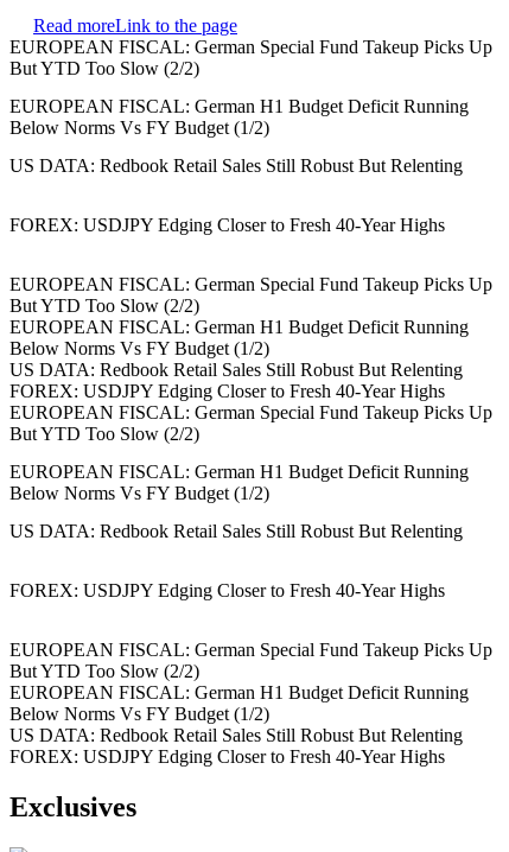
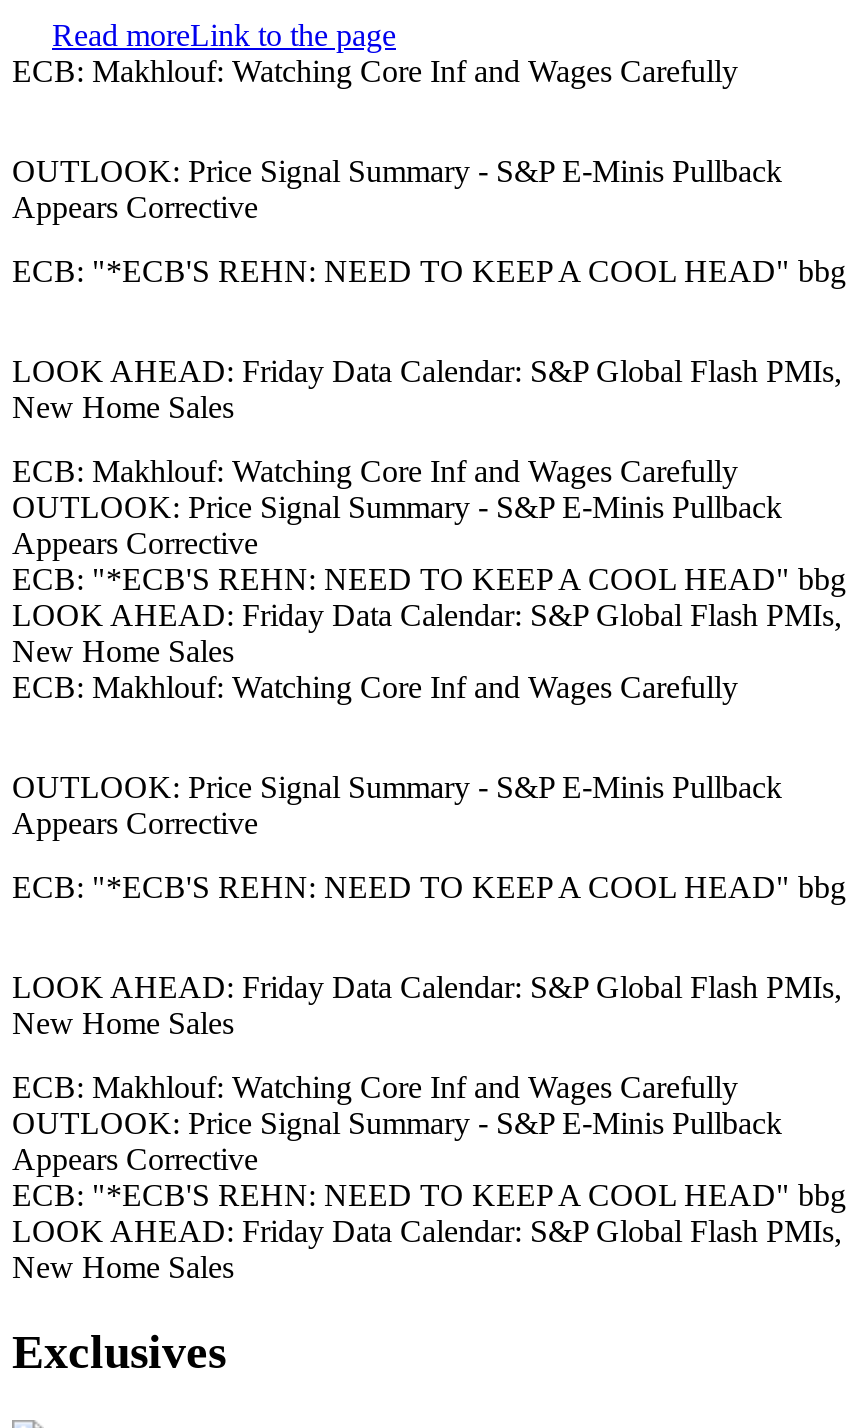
[9,37,492,79] EUROPEAN FISCAL: German Special Fund Takeup Picks Up | But YTD Too Slow (2/2) -> [12,54,738,88] ECB: Makhlouf: Watching Core Inf and Wages Carefully
[9,96,469,138] EUROPEAN FISCAL: German H1 Budget Deficit Running | Below Norms Vs FY Budget (1/2) -> [12,154,782,224] OUTLOOK: Price Signal Summary - S&P E-Minis Pullback | Appears Corrective
[9,156,463,176] US DATA: Redbook Retail Sales Still Robust But Relenting -> [12,254,846,288] ECB: "*ECB'S REHN: NEED TO KEEP A COOL HEAD" bbg
[9,215,445,235] FOREX: USDJPY Edging Closer to Fresh 40-Year Highs -> [12,354,842,424] LOOK AHEAD: Friday Data Calendar: S&P Global Flash PMIs, | New Home Sales
[9,274,492,444] EUROPEAN FISCAL: German Special Fund Takeup Picks Up | But YTD Too Slow (2/2) | EUROPEAN FISCAL: German H1 Budget Deficit Running | Below Norms Vs FY Budget (1/2) | US DATA: Redbook Retail Sales Still Robust But Relenting | FOREX: USDJPY Edging Closer to Fresh 40-Year Highs | EUROPEAN FISCAL: German Special Fund Takeup Picks Up | But YTD Too Slow (2/2) -> [12,454,846,704] ECB: Makhlouf: Watching Core Inf and Wages Carefully | OUTLOOK: Price Signal Summary - S&P E-Minis Pullback | Appears Corrective | ECB: "*ECB'S REHN: NEED TO KEEP A COOL HEAD" bbg | LOOK AHEAD: Friday Data Calendar: S&P Global Flash PMIs, | New Home Sales | ECB: Makhlouf: Watching Core Inf and Wages Carefully
[9,462,469,503] EUROPEAN FISCAL: German H1 Budget Deficit Running | Below Norms Vs FY Budget (1/2) -> [12,770,782,840] OUTLOOK: Price Signal Summary - S&P E-Minis Pullback | Appears Corrective
[9,521,463,541] US DATA: Redbook Retail Sales Still Robust But Relenting -> [12,870,846,904] ECB: "*ECB'S REHN: NEED TO KEEP A COOL HEAD" bbg
[9,580,445,601] FOREX: USDJPY Edging Closer to Fresh 40-Year Highs -> [12,970,842,1040] LOOK AHEAD: Friday Data Calendar: S&P Global Flash PMIs, | New Home Sales
[9,640,492,767] EUROPEAN FISCAL: German Special Fund Takeup Picks Up | But YTD Too Slow (2/2) | EUROPEAN FISCAL: German H1 Budget Deficit Running | Below Norms Vs FY Budget (1/2) | US DATA: Redbook Retail Sales Still Robust But Relenting | FOREX: USDJPY Edging Closer to Fresh 40-Year Highs -> [12,1070,846,1284] ECB: Makhlouf: Watching Core Inf and Wages Carefully | OUTLOOK: Price Signal Summary - S&P E-Minis Pullback | Appears Corrective | ECB: "*ECB'S REHN: NEED TO KEEP A COOL HEAD" bbg | LOOK AHEAD: Friday Data Calendar: S&P Global Flash PMIs, | New Home Sales

